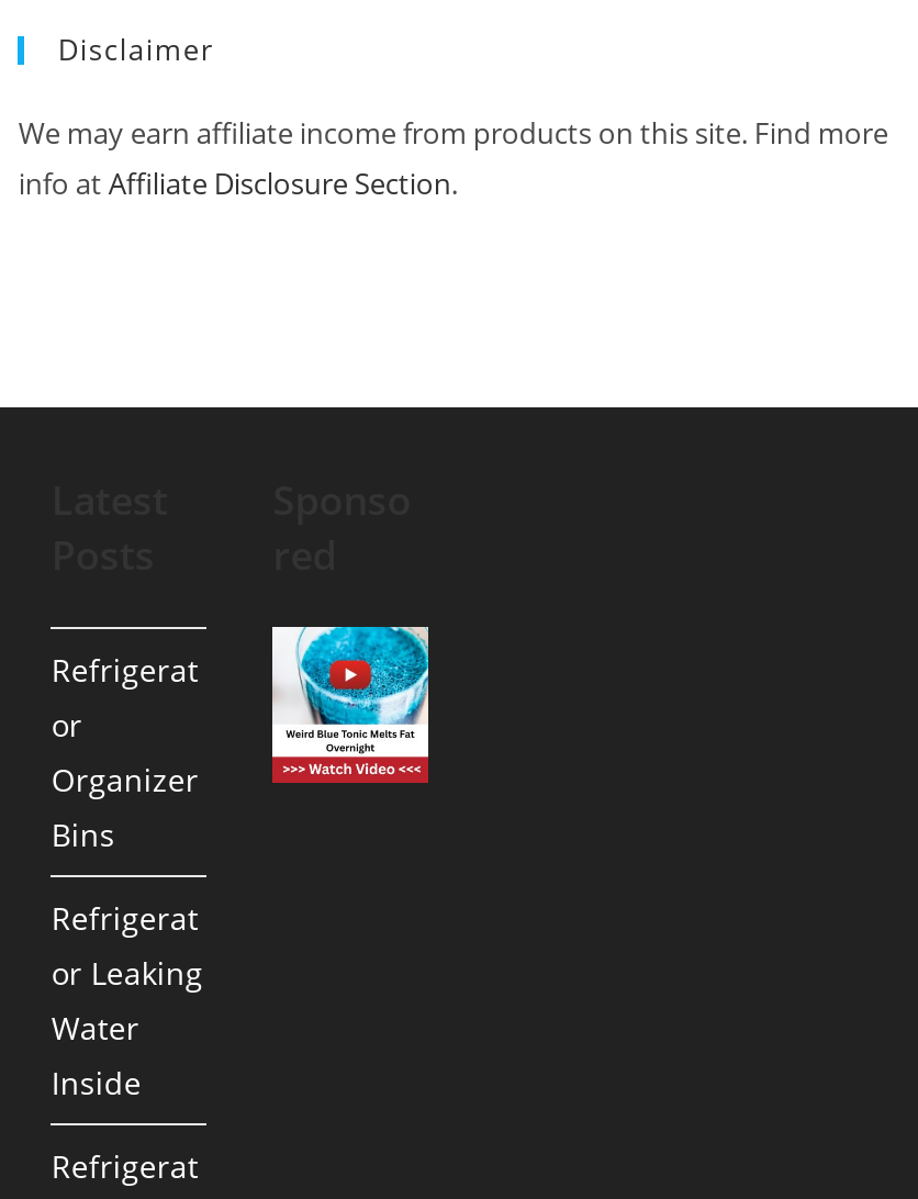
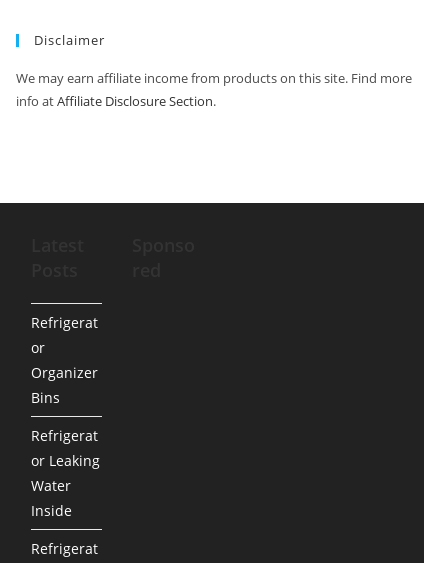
[270,624,430,786] [image] -> none

